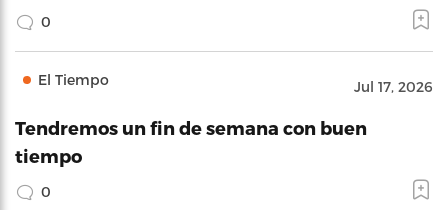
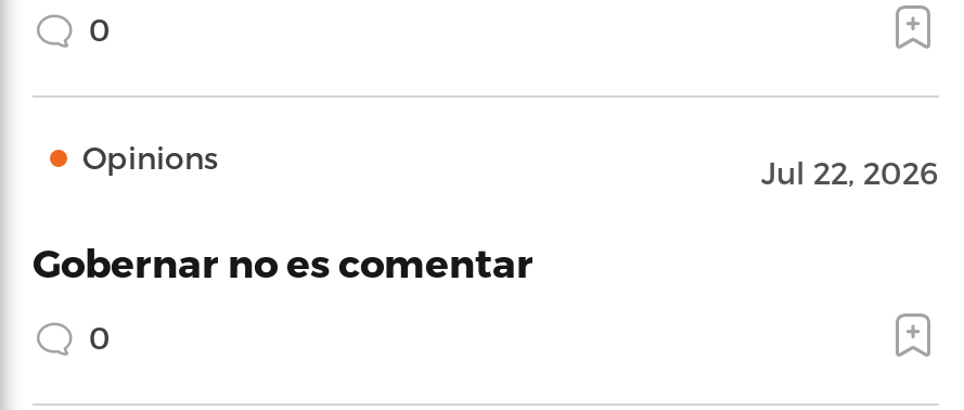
[38,71,433,95] El Tiempo | Jul 17, 2026 -> [82,138,939,190] Opinions | Jul 22, 2026
[15,117,367,166] Tendremos un fin de semana con buen | tiempo -> [33,238,534,283] Gobernar no es comentar

